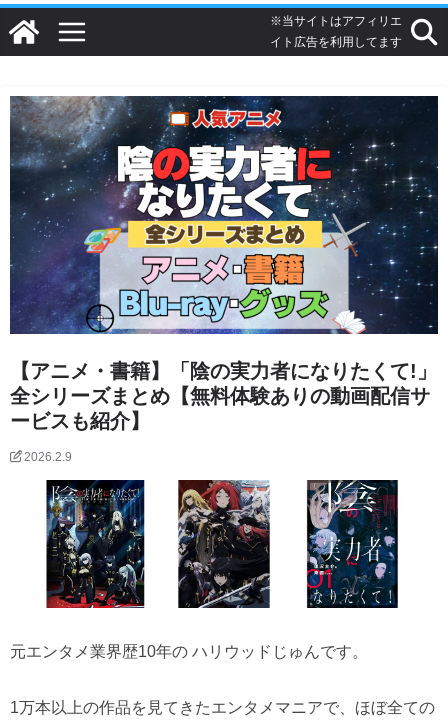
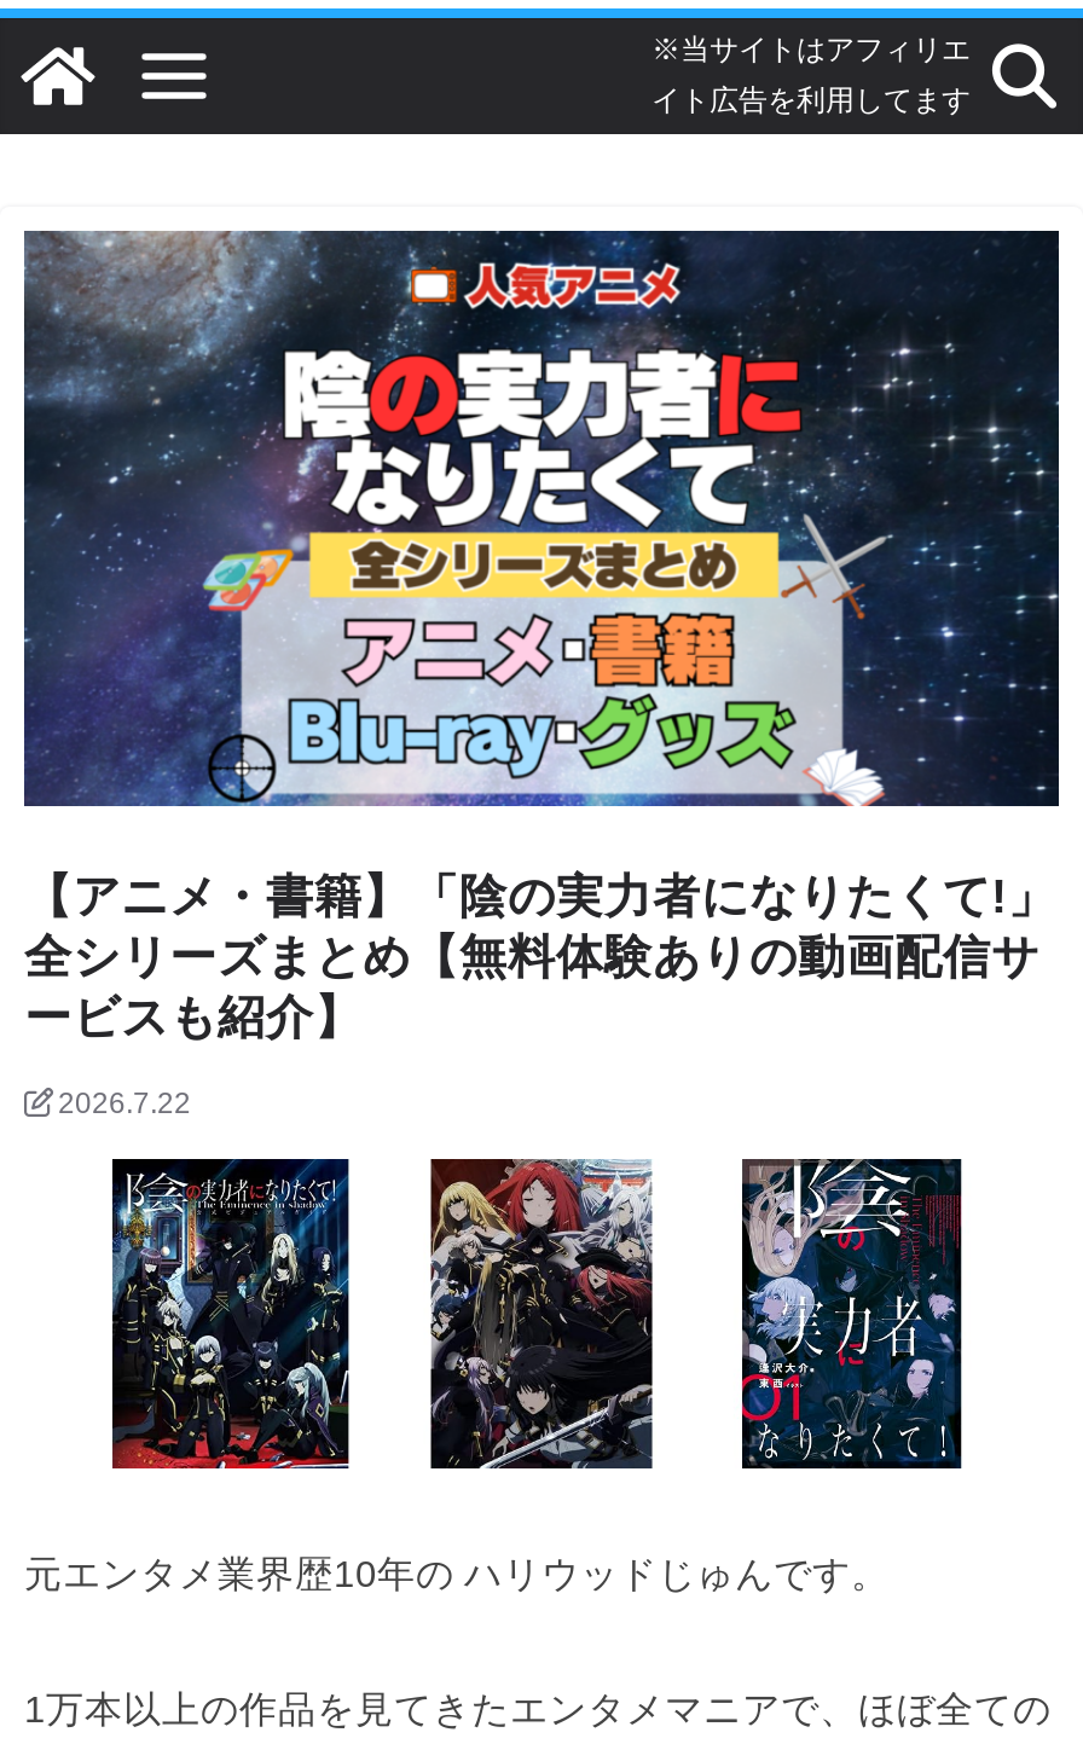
[24,450,72,464] 2026.2.9 -> [58,1087,191,1120] 2026.7.22

